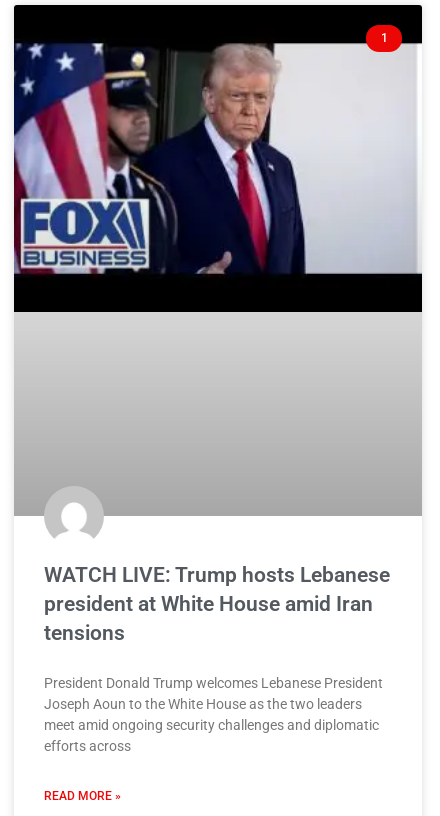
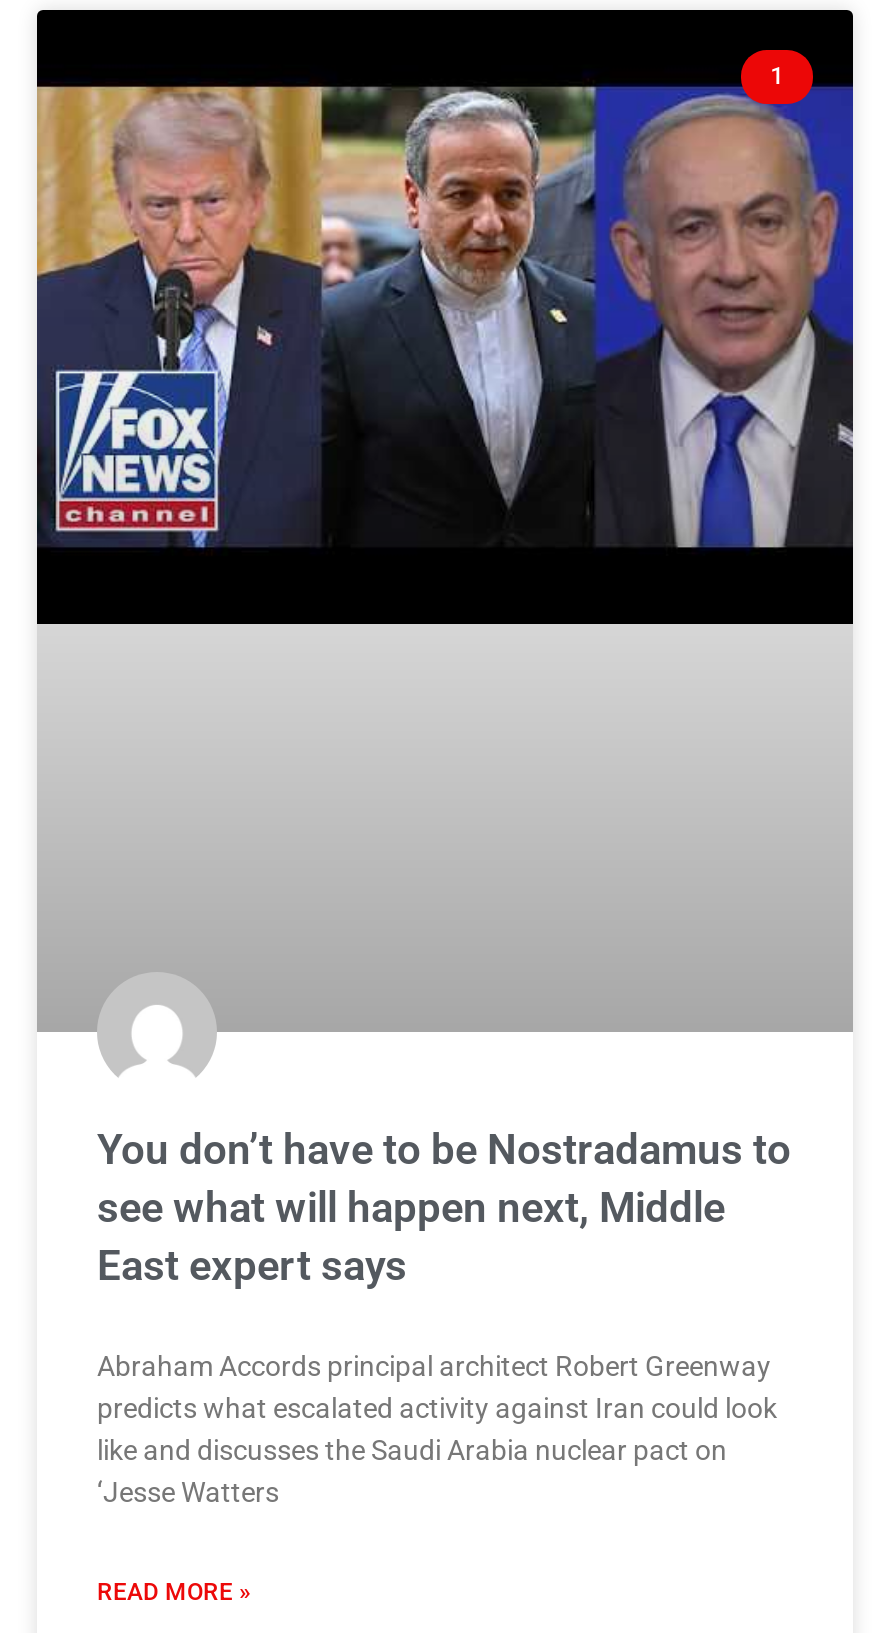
[13,42,422,275] [image] -> [35,84,855,548] [image]
[44,563,390,645] WATCH LIVE: Trump hosts Lebanese | president at White House amid Iran | tensions -> [97,1126,791,1290] You don’t have to be Nostradamus to | see what will happen next, Middle | East expert says
[44,675,383,754] President Donald Trump welcomes Lebanese President | Joseph Aoun to the White House as the two leaders | meet amid ongoing security challenges and diplomatic | efforts across -> [97,1350,777,1508] Abraham Accords principal architect Robert Greenway | predicts what escalated activity against Iran could look | like and discusses the Saudi Arabia nuclear pact on | ‘Jesse Watters

